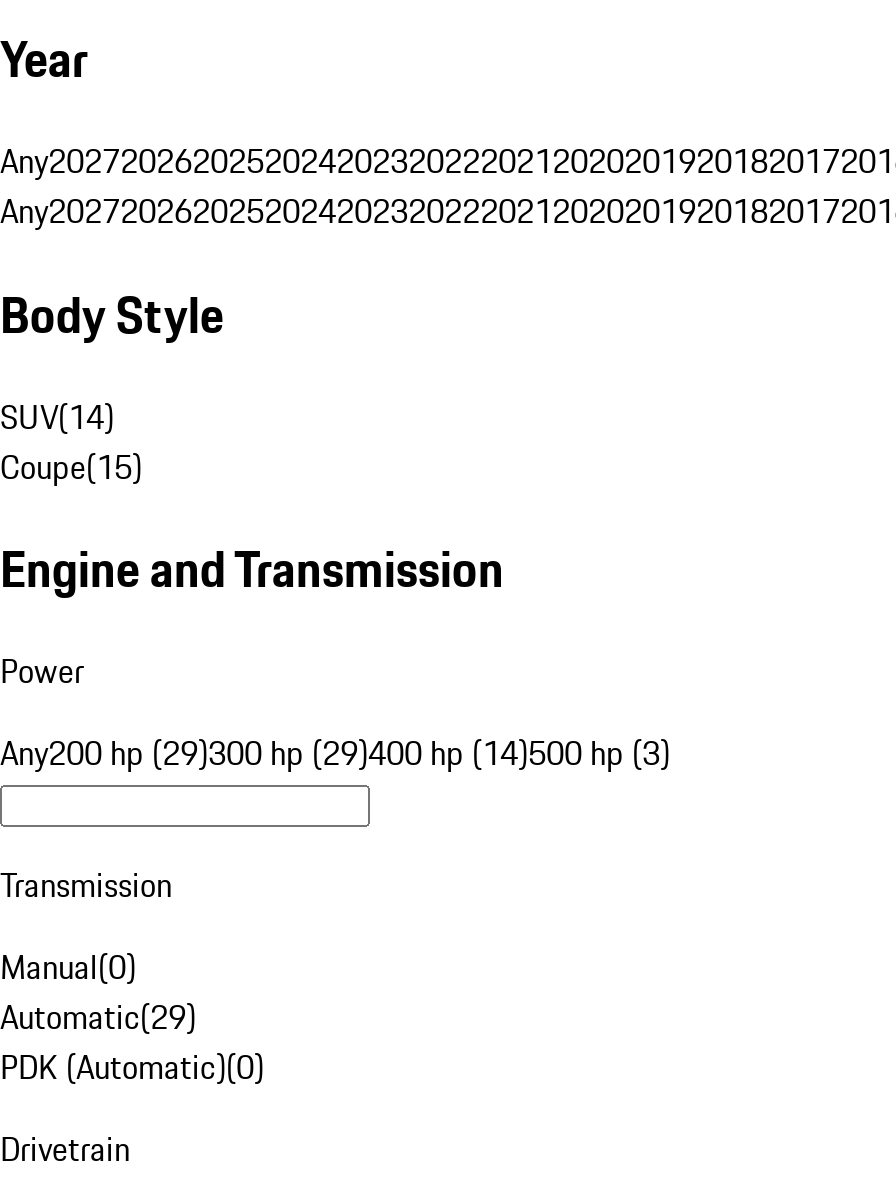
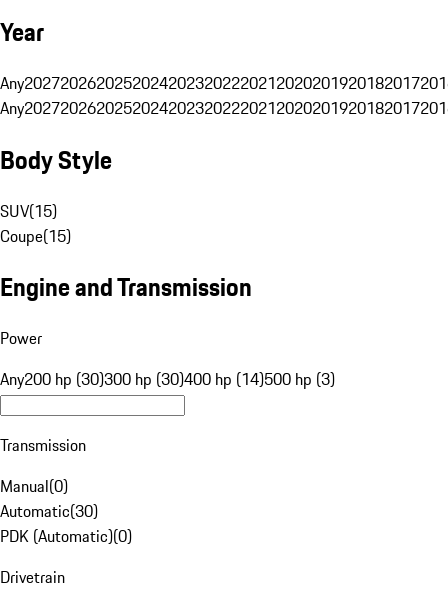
[0,392,114,440] SUV(14) -> [0,199,57,223] SUV(15)
[0,730,670,778] Any200 hp (29)300 hp (29)400 hp (14)500 hp (3) -> [0,367,335,391] Any200 hp (30)300 hp (30)400 hp (14)500 hp (3)
[0,994,196,1042] Automatic(29) -> [0,499,98,523] Automatic(30)

